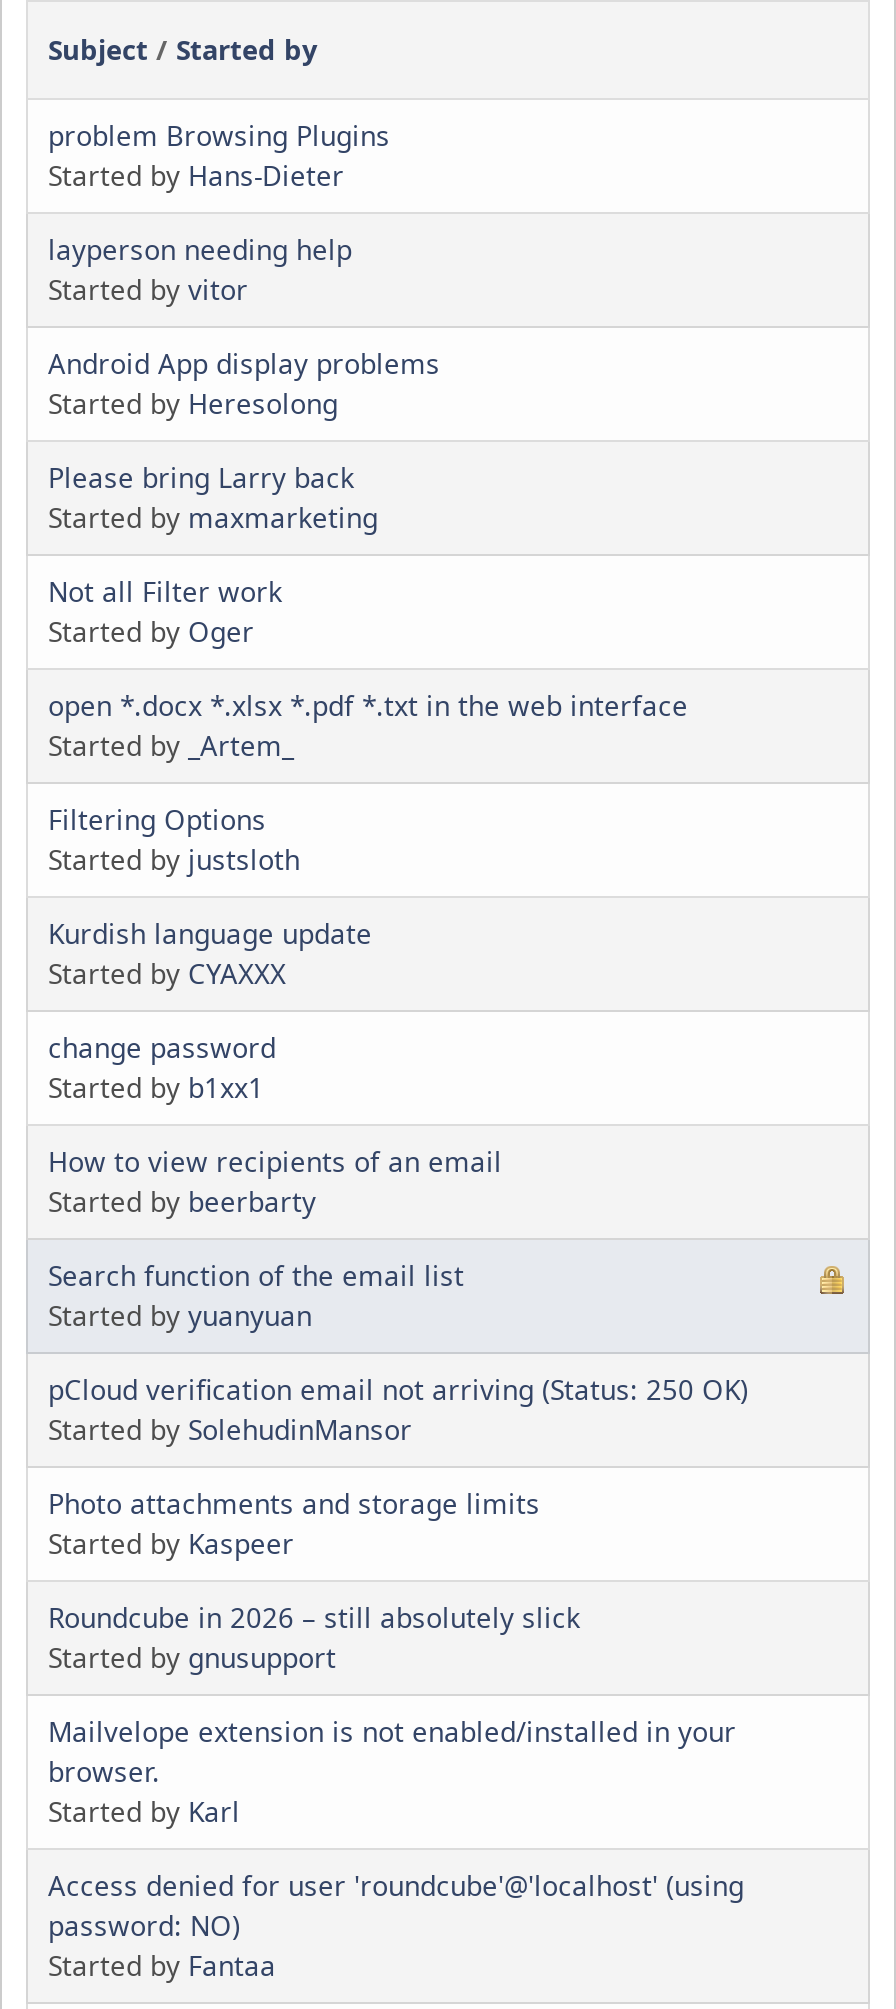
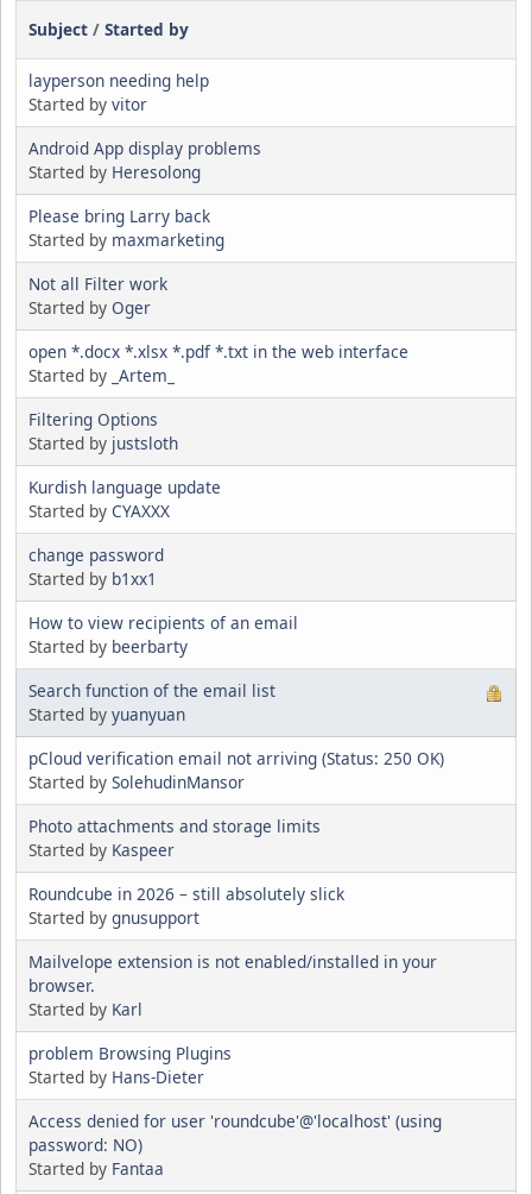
moved [48,117,390,195] -> [28,1042,232,1089]: problem Browsing Plugins | Started by Hans-Dieter
moved [48,231,748,1831] -> [28,70,444,1021]: layperson needing help | Started by vitor | Android App display problems | ... | browser. | Started by Karl

